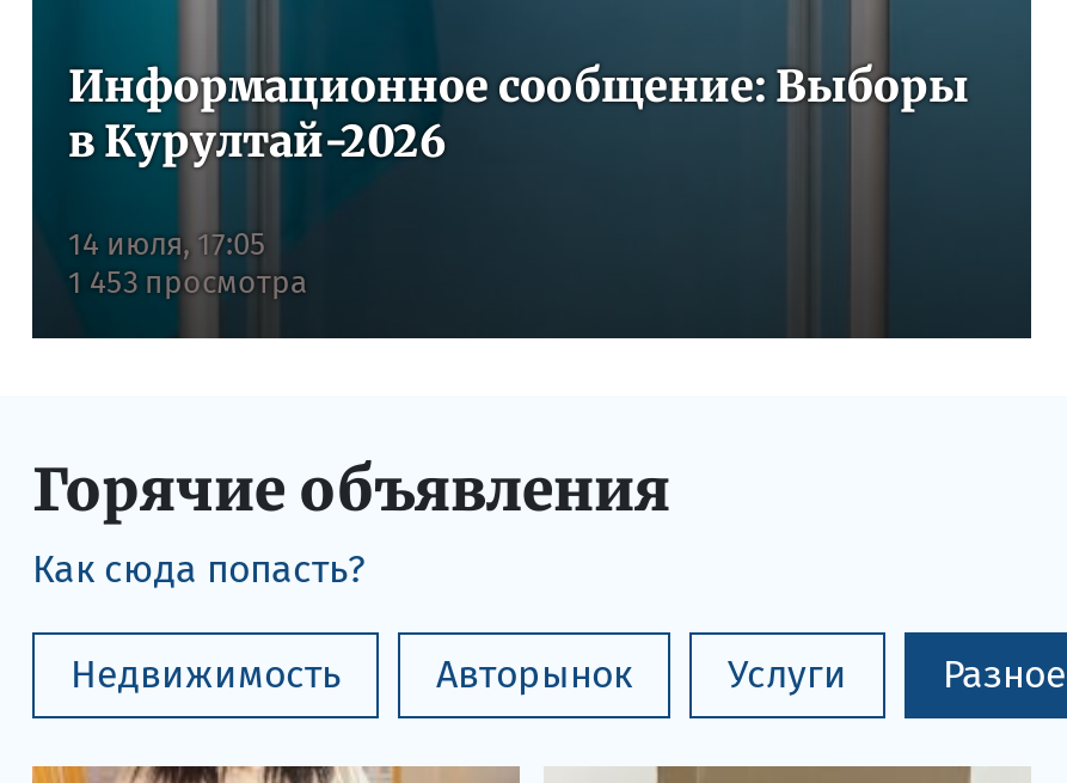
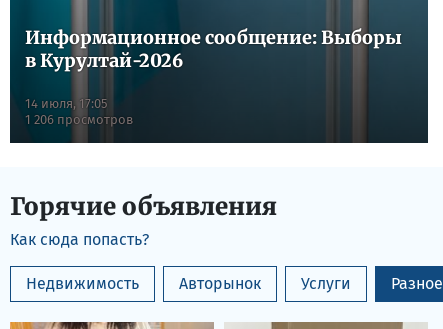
[68,264,307,300] 1 453 просмотра -> [25,112,133,127] 1 206 просмотров

